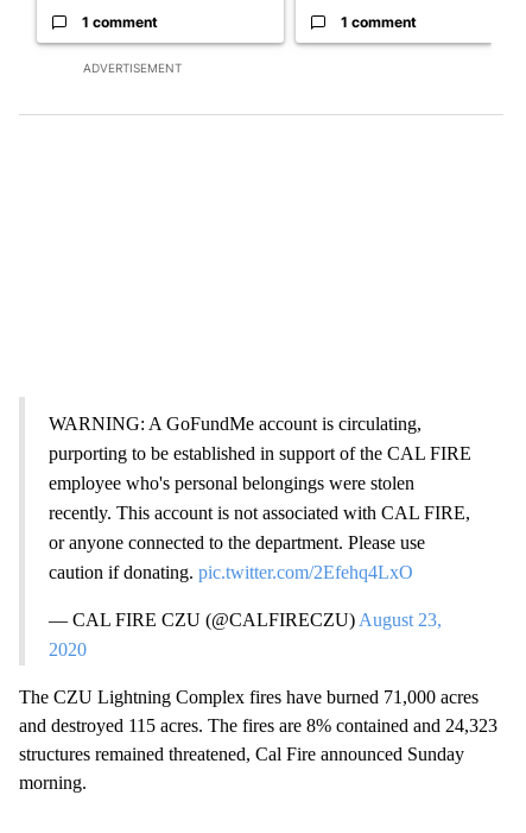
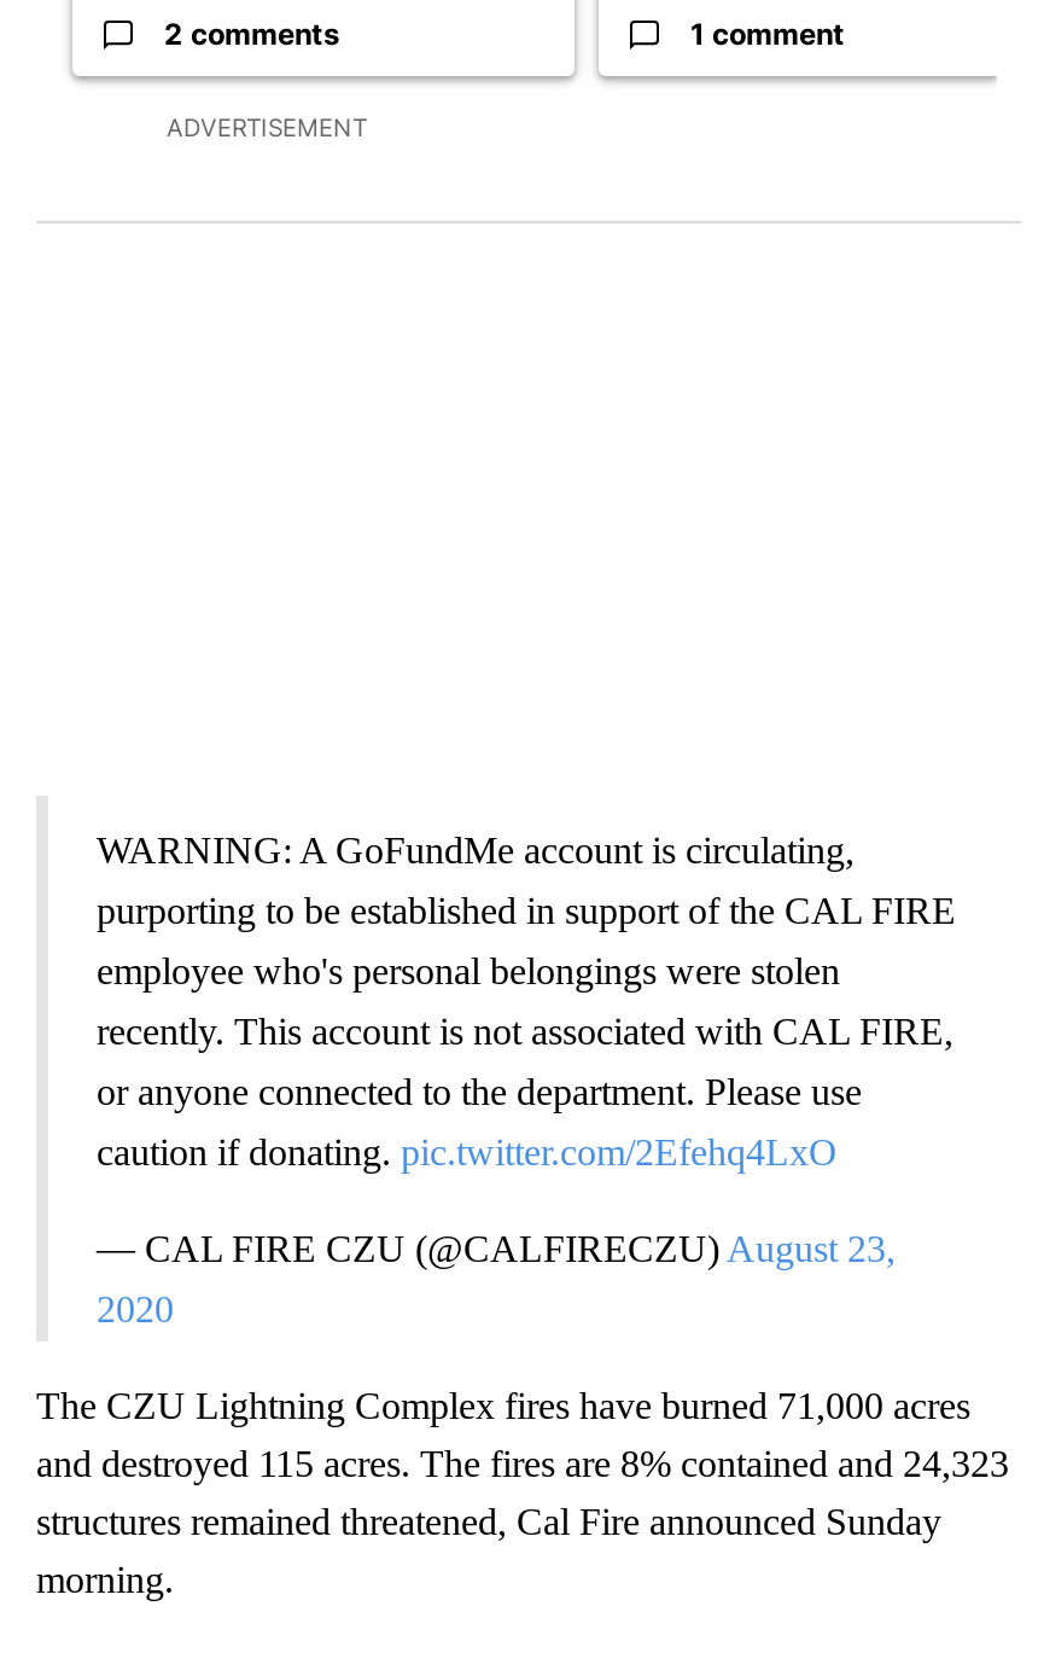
[82,13,158,31] 1 comment -> [164,15,340,51] 2 comments

